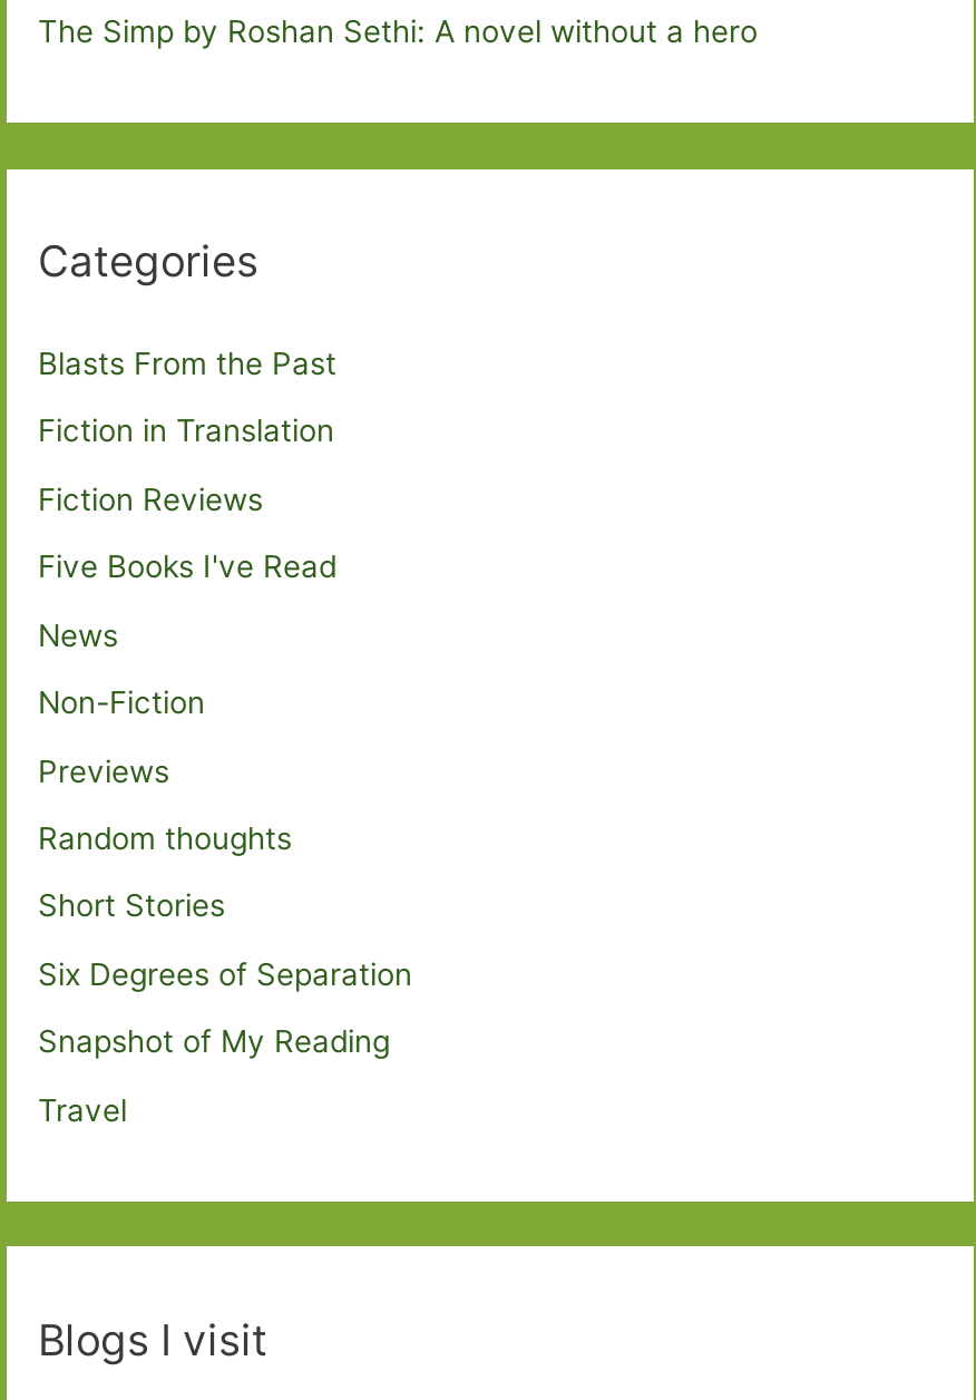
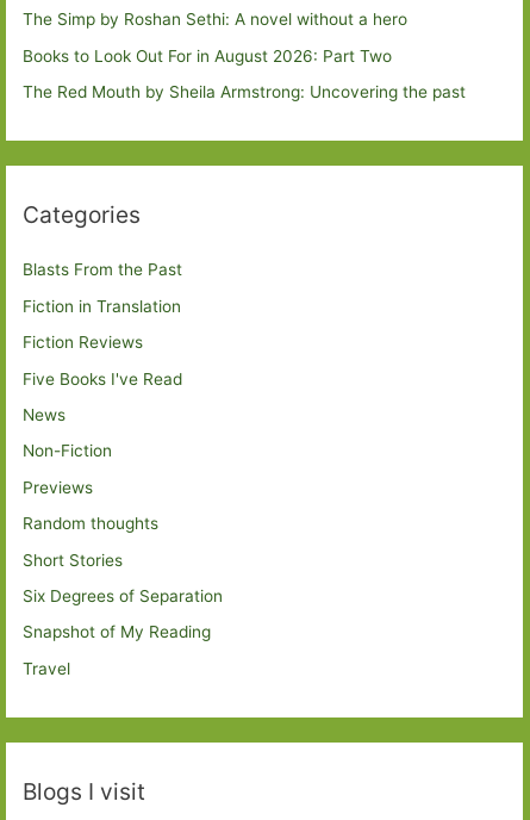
none -> [23,46,466,101] Books to Look Out For in August 2026: Part Two | The Red Mouth by Sheila Armstrong: Uncovering the past

